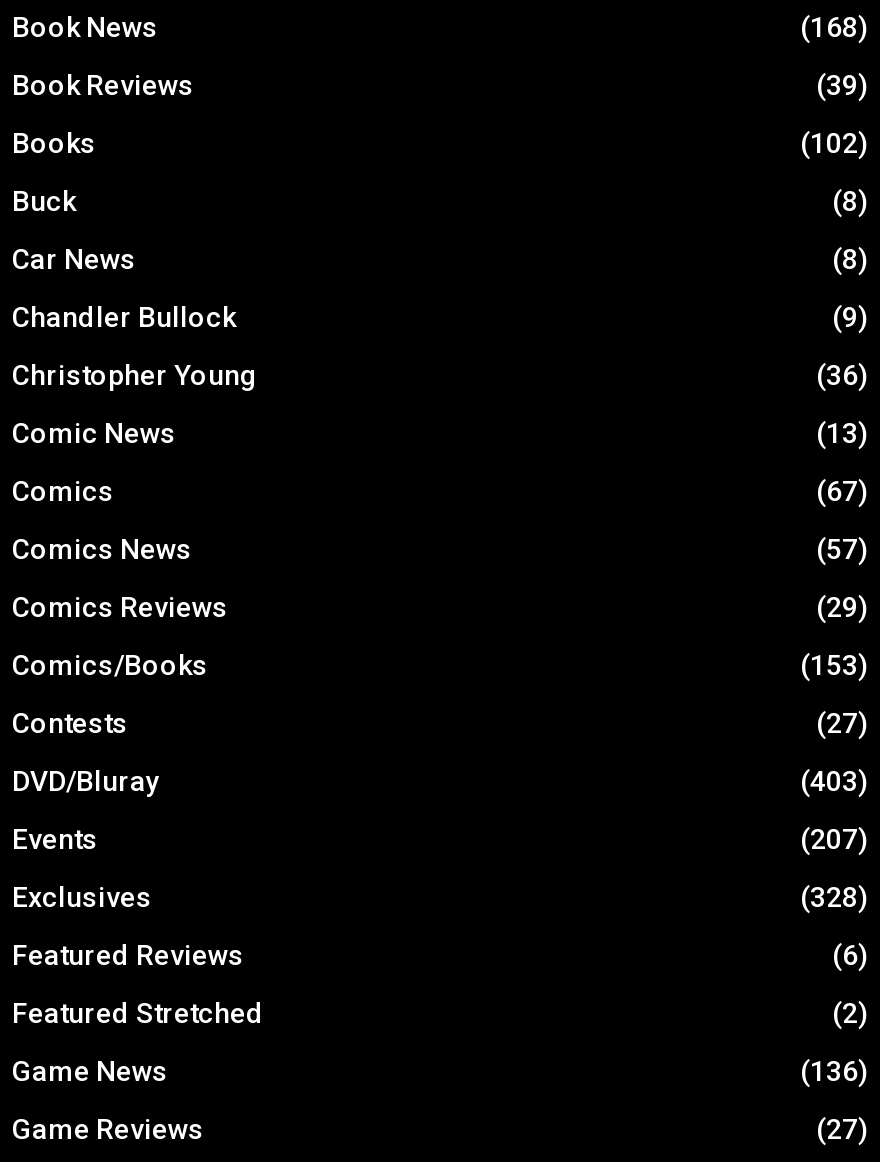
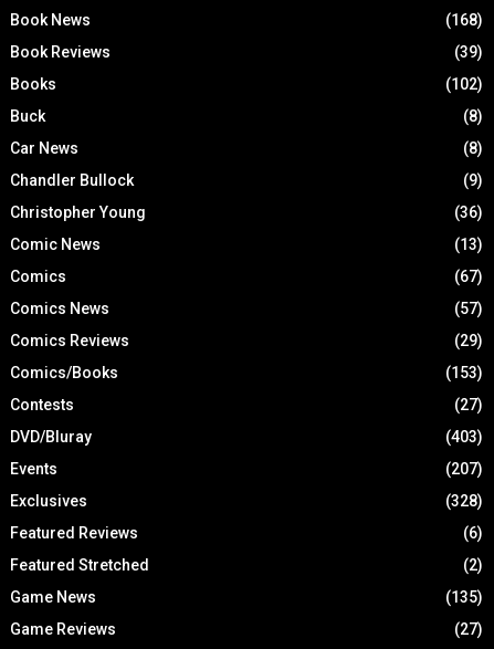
[800,1055,868,1087] (136) -> [445,589,483,606] (135)

